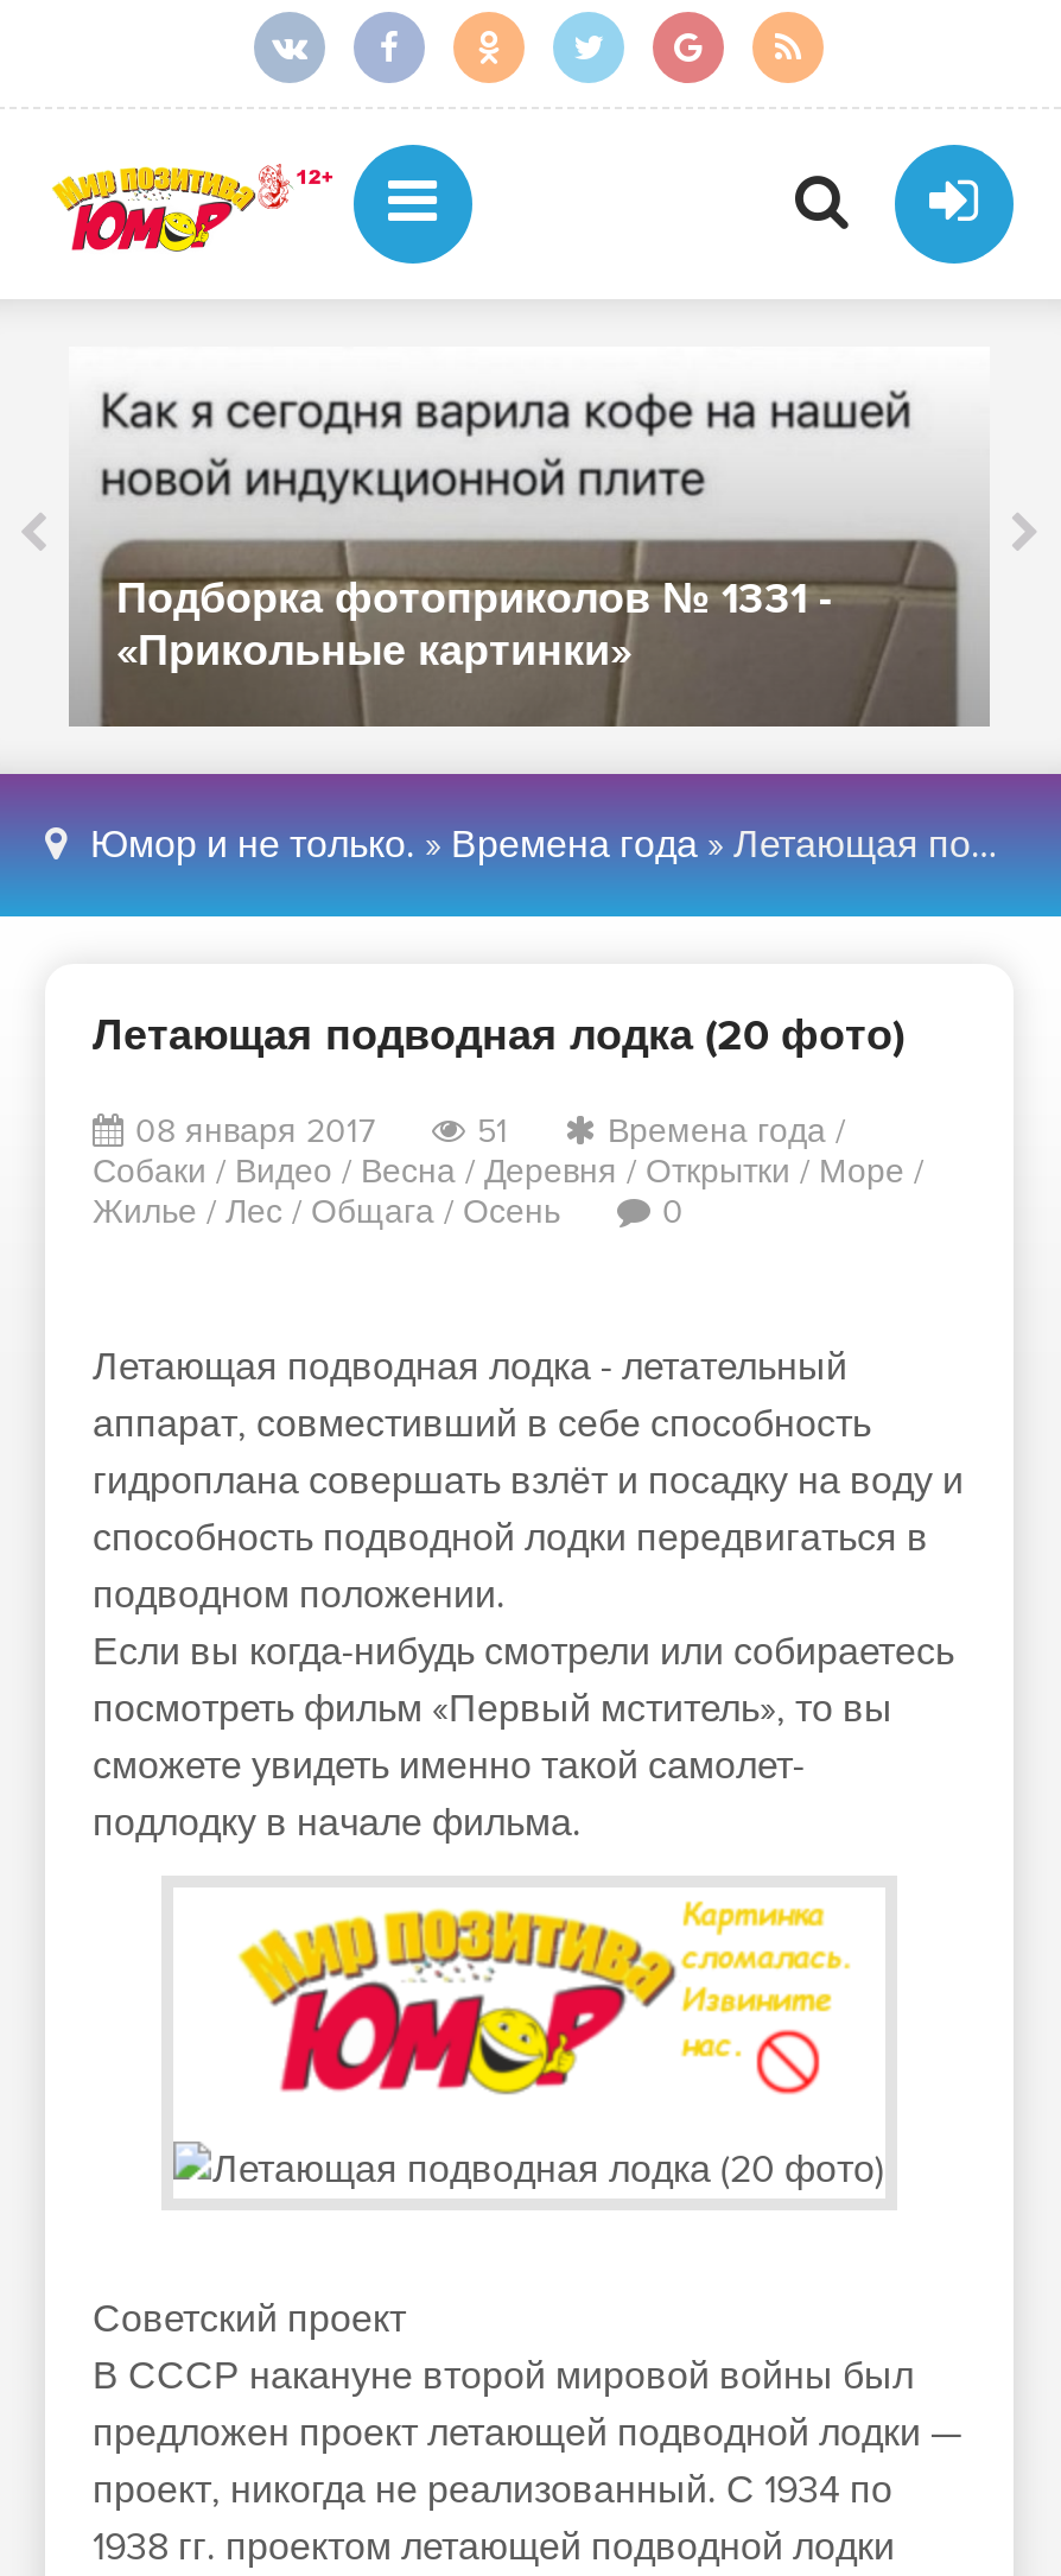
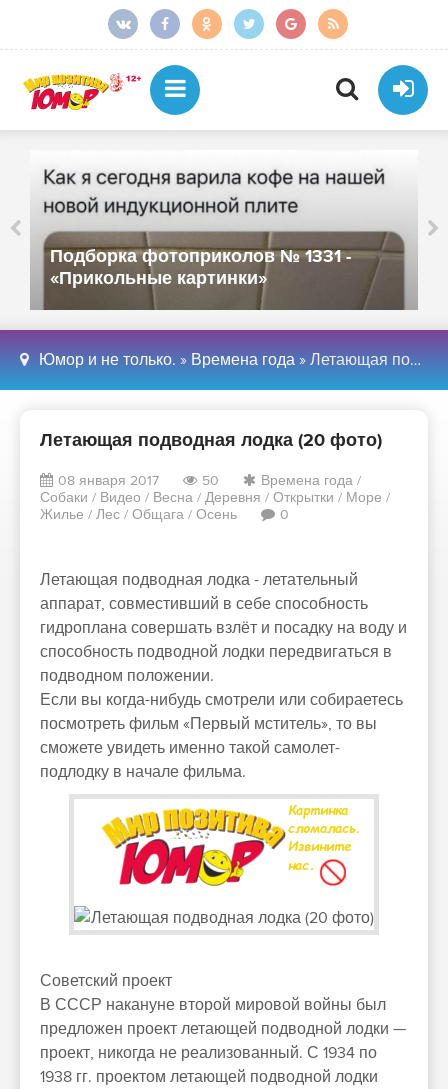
[477,1111,508,1151] 51 -> [202,472,219,489] 50

